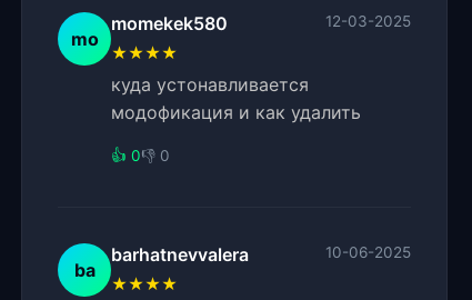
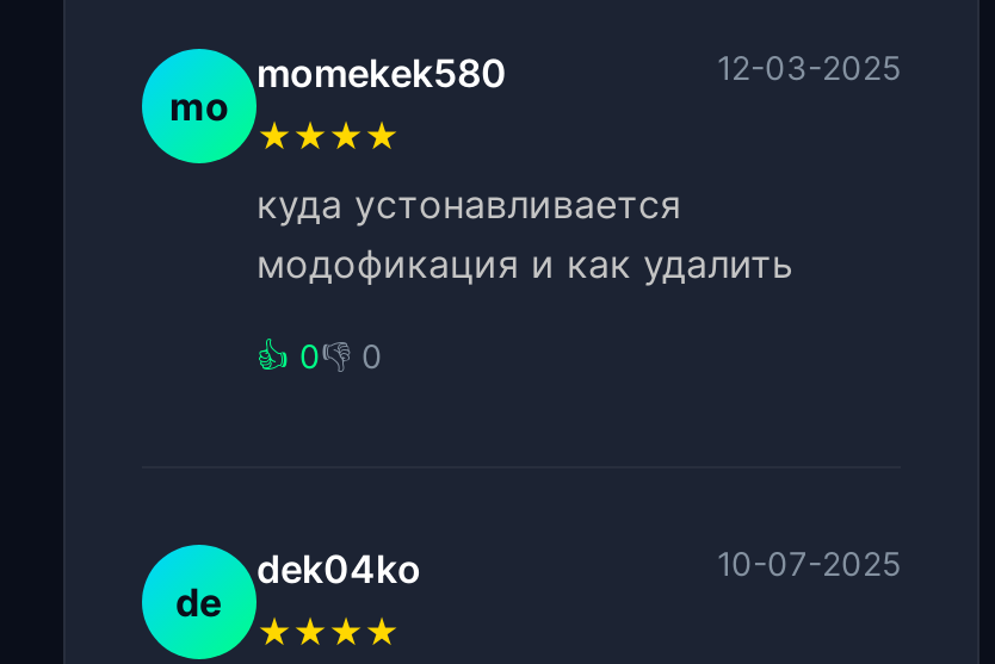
[111,244,411,266] barhatnevvalera | 10-06-2025 -> [257,545,901,593] dek04ko | 10-07-2025
[74,259,95,281] ba -> [175,579,223,626] de

